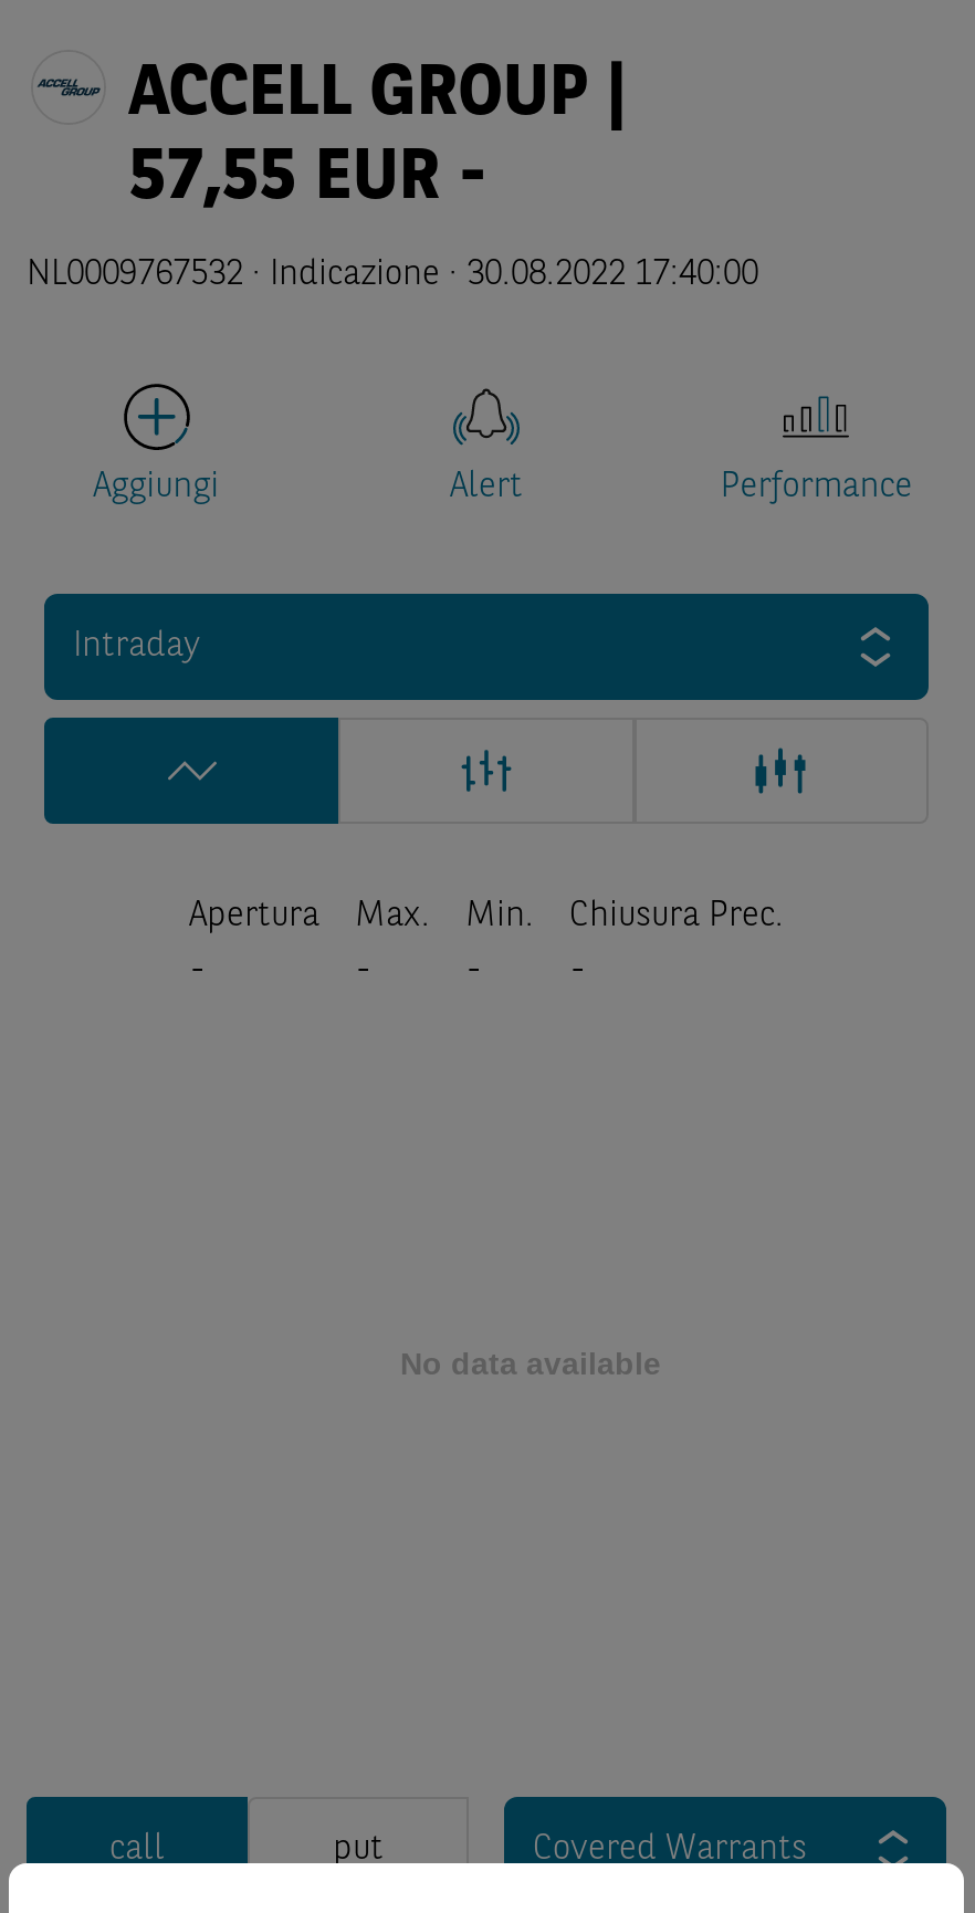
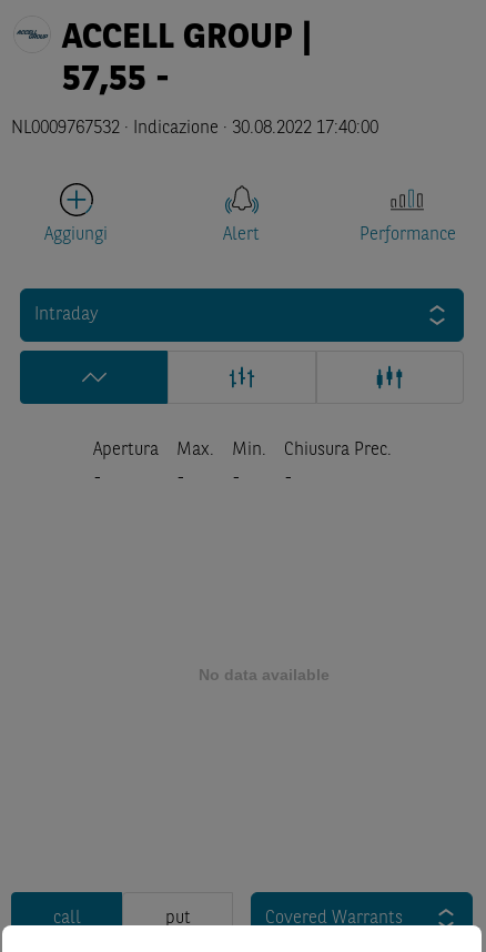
[129,144,487,215] 57,55 EUR - -> [63,63,170,99] 57,55 -

